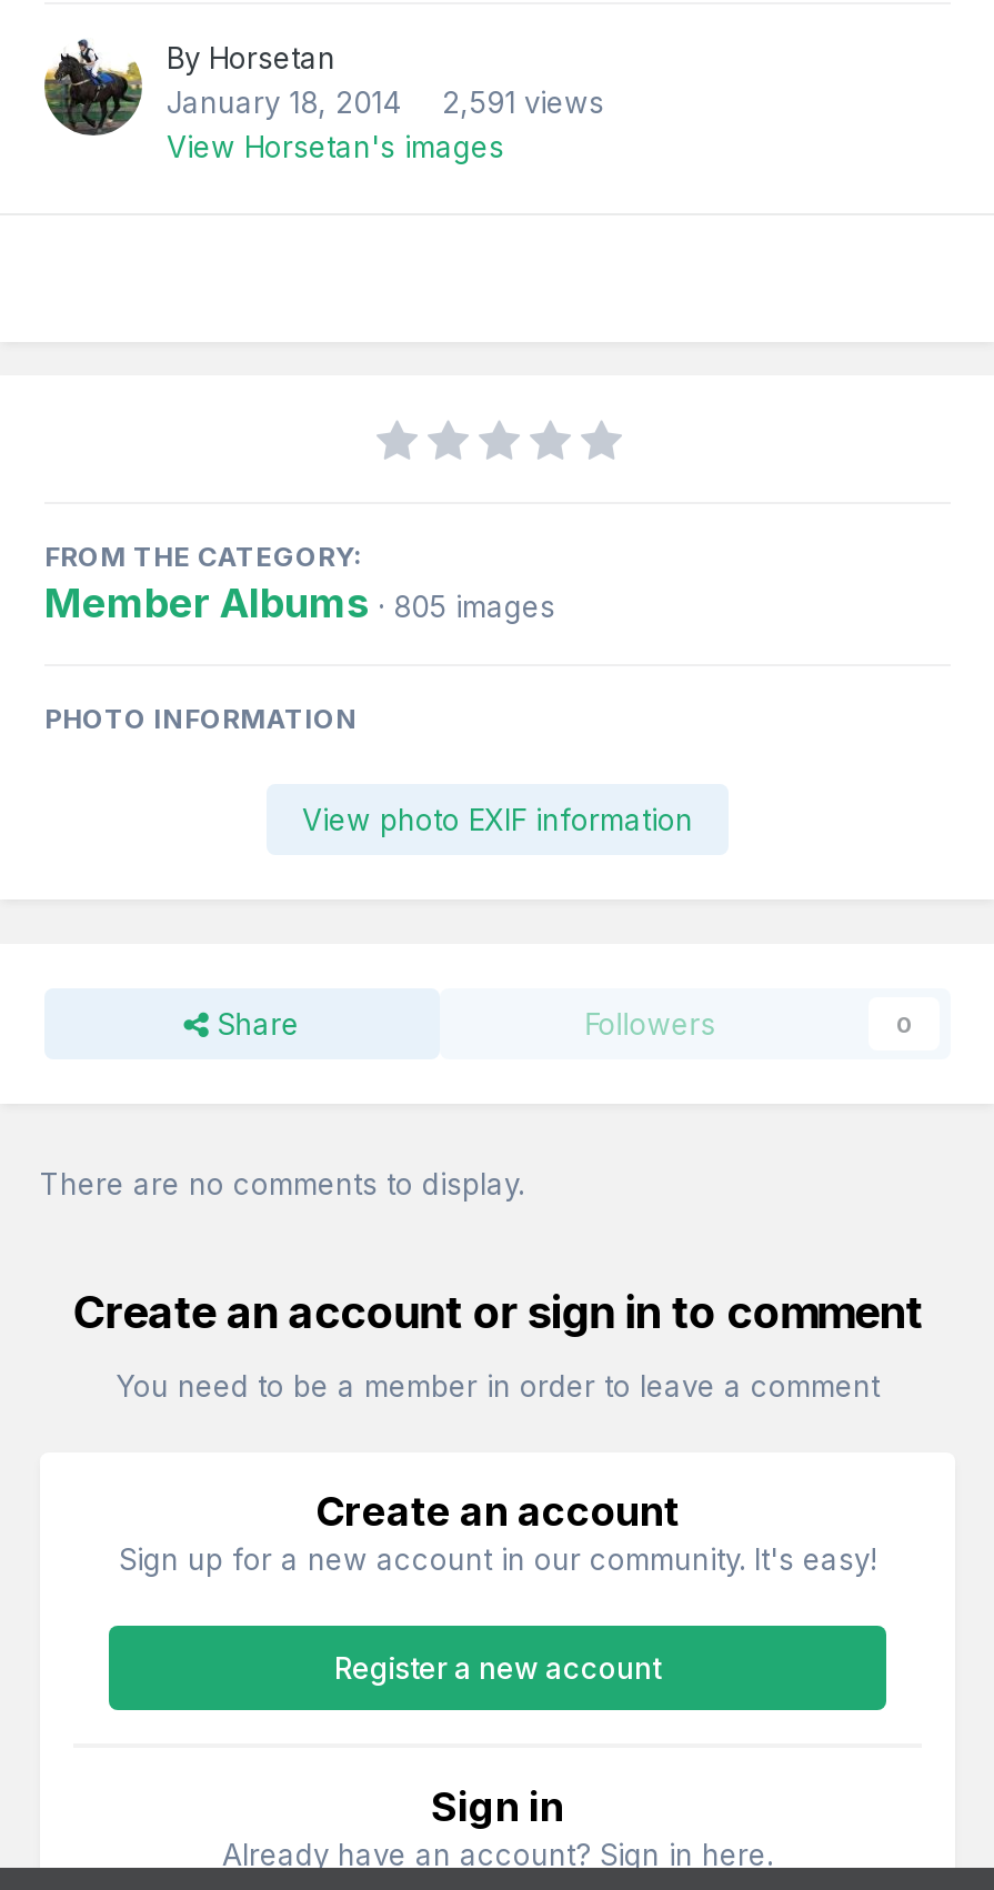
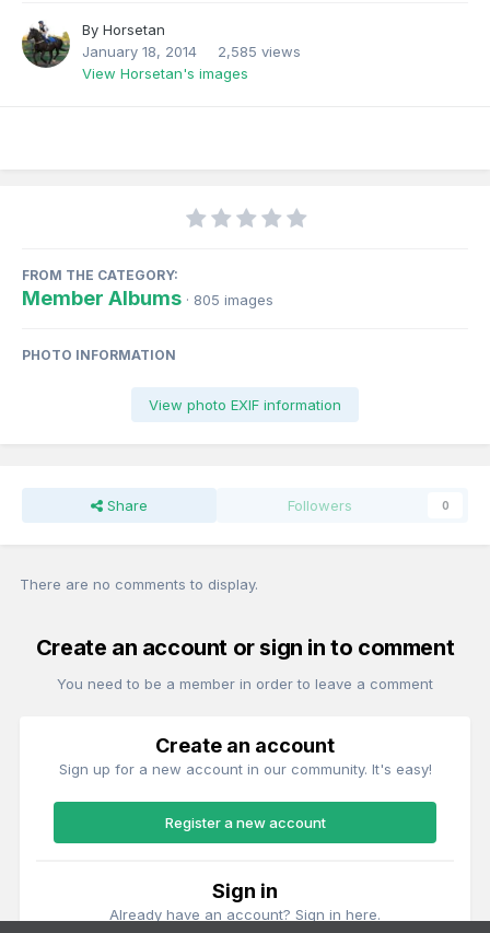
[167,85,604,120] January 18, 2014 2,591 views -> [82,43,301,60] January 18, 2014 2,585 views

